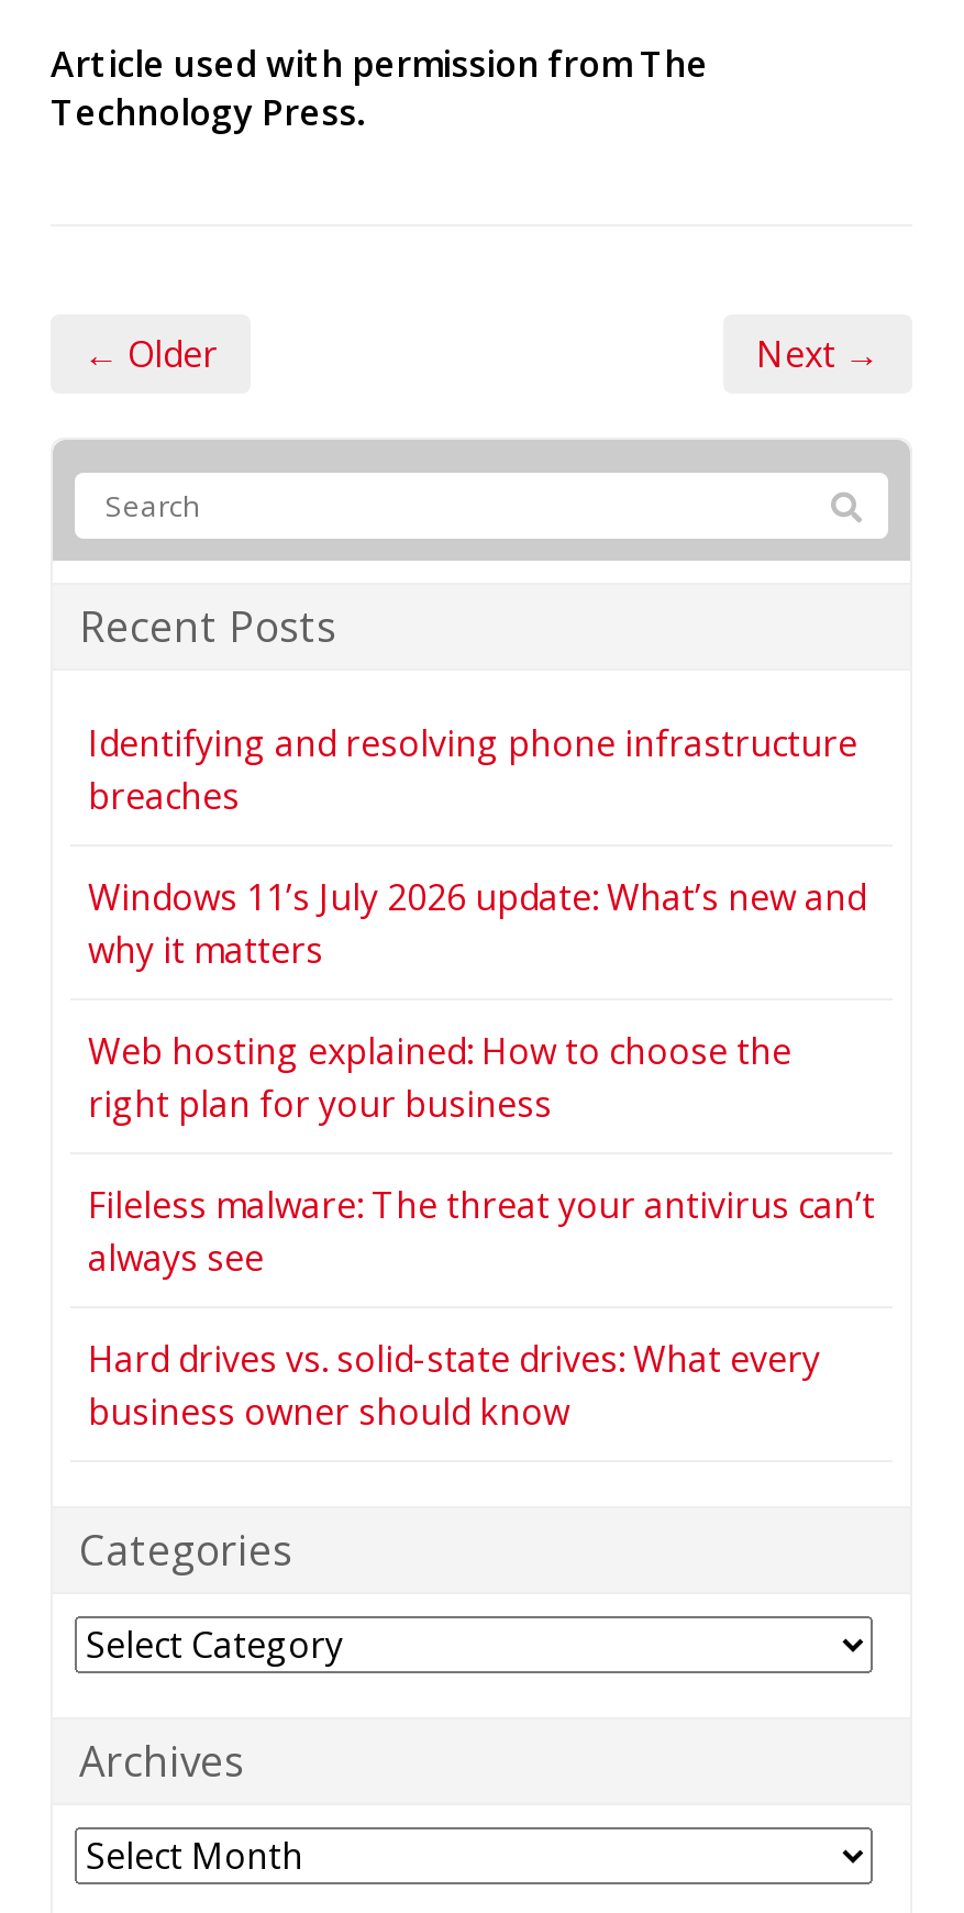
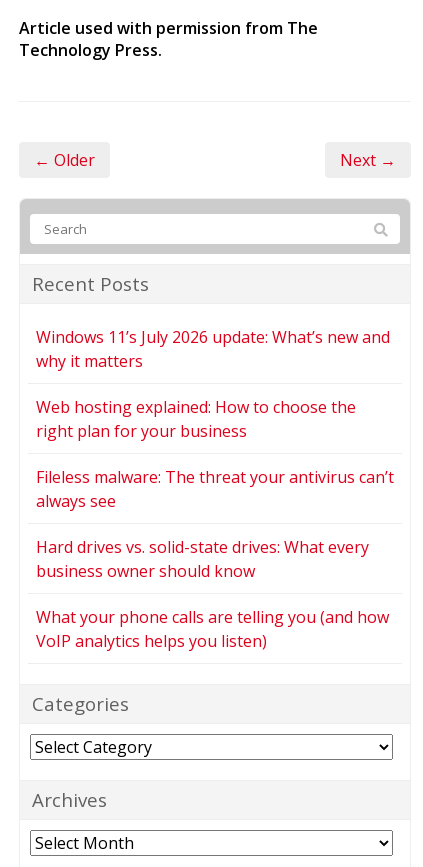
[88,719,857,820] Identifying and resolving phone infrastructure | breaches -> none
moved [88,873,875,1435] -> [36,326,394,582]: Windows 11’s July 2026 update: What’s new and | why it matters | Web hosting explained: How to choose the | right plan for your business | Fileless malware: The threat your antivirus can’t | always see | Hard drives vs. solid-state drives: What every | business owner should know
none -> [36,606,389,652] What your phone calls are telling you (and how | VoIP analytics helps you listen)

